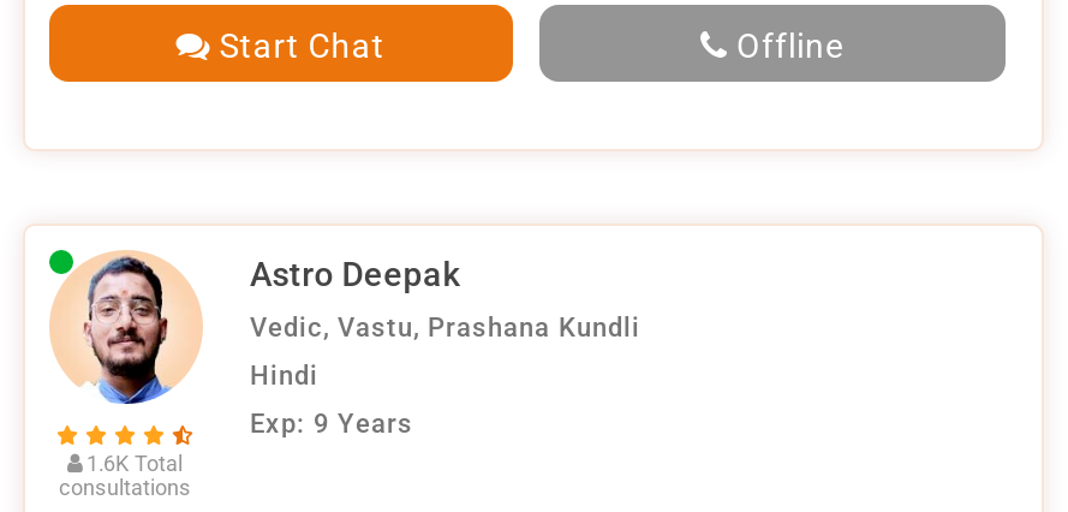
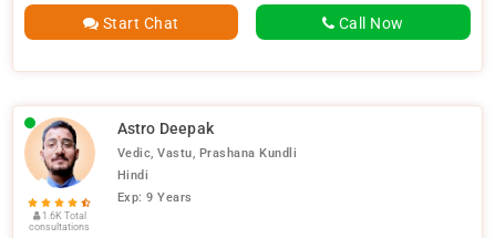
[728,28,843,67] Offline -> [335,14,404,32] Call Now

